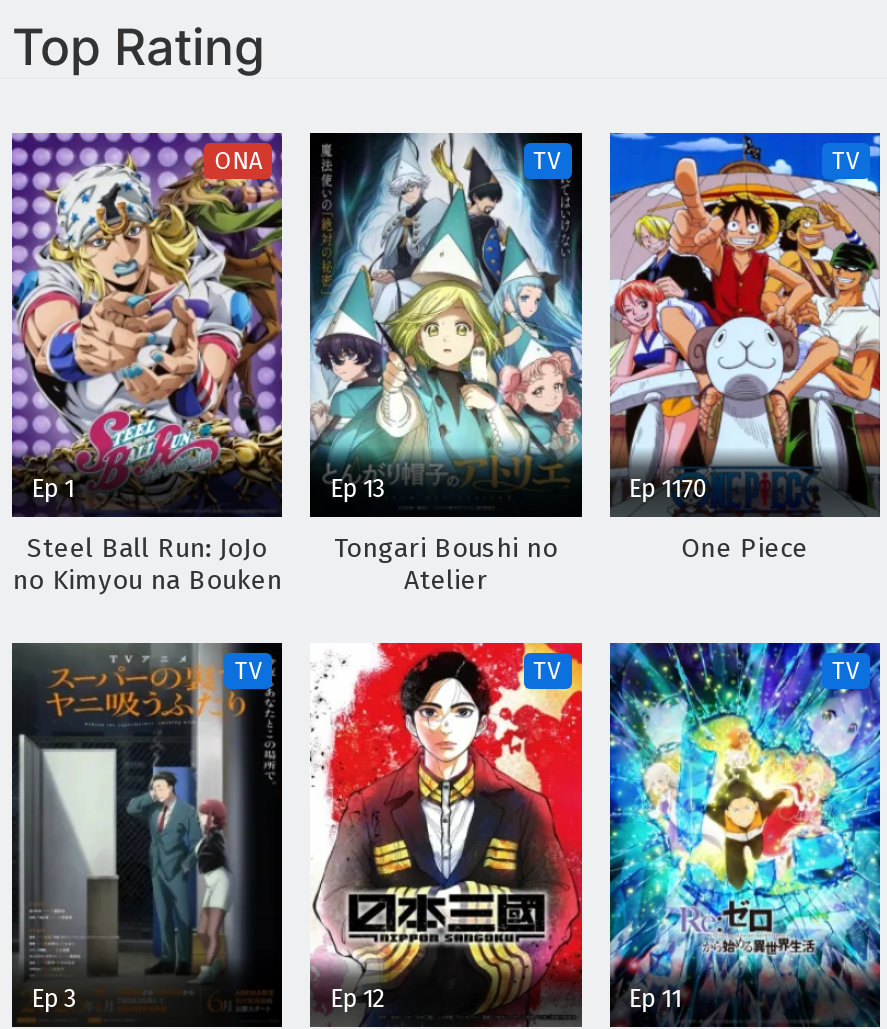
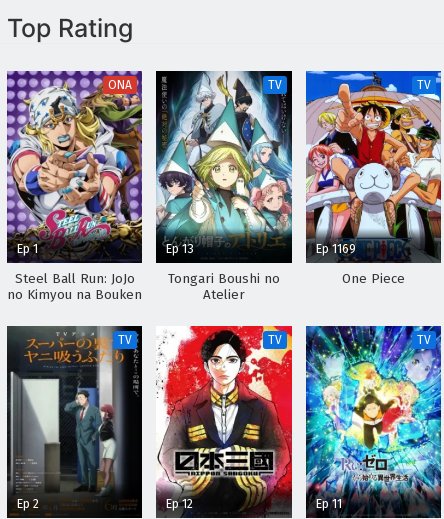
[629,473,707,503] Ep 1170 -> [316,241,356,256] Ep 1169
[32,984,78,1014] Ep 3 -> [17,496,39,511] Ep 2

